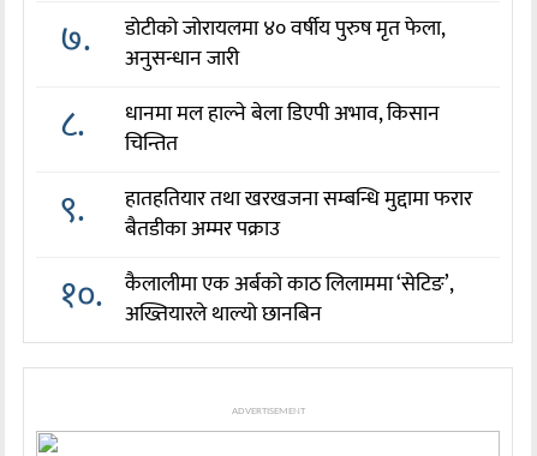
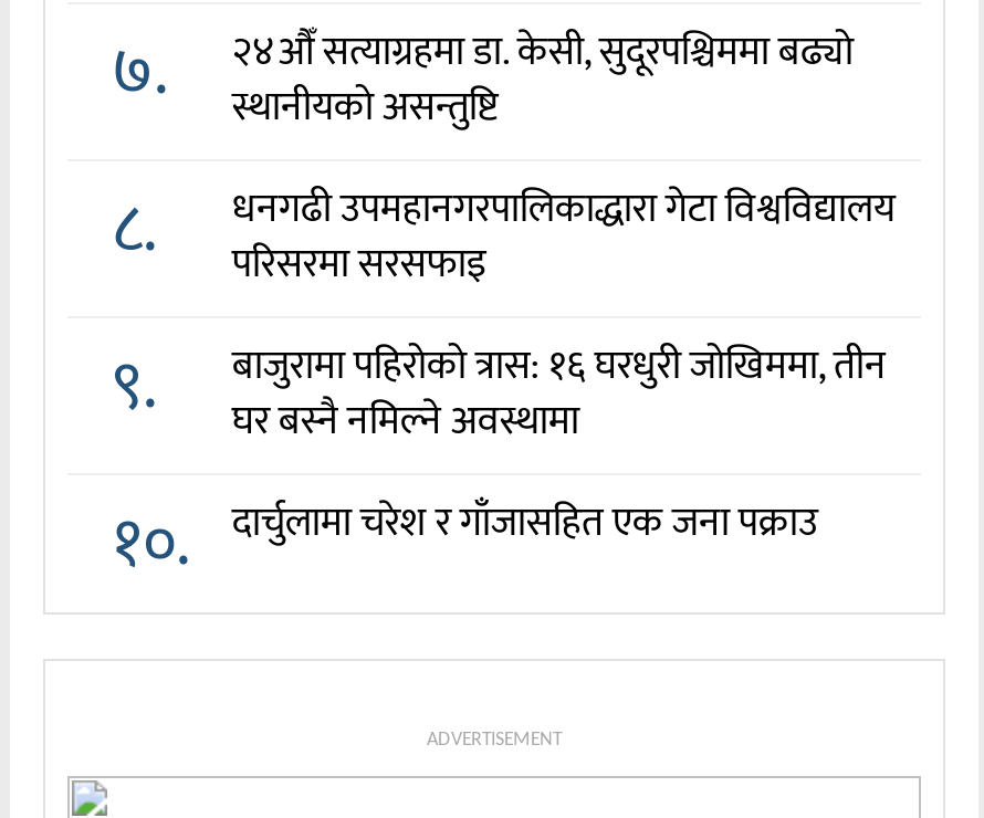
[125,11,445,77] डोटीको जोरायलमा ४० वर्षीय पुरुष मृत फेला, | अनुसन्धान जारी -> [232,19,853,141] २४औँ सत्याग्रहमा डा. केसी, सुदूरपश्चिममा बढ्यो | स्थानीयको असन्तुष्टि
[125,96,440,162] धानमा मल हाल्ने बेला डिएपी अभाव, किसान | चिन्तित -> [232,176,895,298] धनगढी उपमहानगरपालिकाद्धारा गेटा विश्वविद्यालय | परिसरमा सरसफाइ
[125,181,472,247] हातहतियार तथा खरखजना सम्बन्धि मुद्दामा फरार | बैतडीका अम्मर पक्राउ -> [232,333,886,455] बाजुरामा पहिरोको त्रास: १६ घरधुरी जोखिममा, तीन | घर बस्नै नमिल्ने अवस्थामा
[125,267,453,333] कैलालीमा एक अर्बको काठ लिलाममा ‘सेटिङ’, | अख्तियारले थाल्यो छानबिन -> [232,490,818,556] दार्चुलामा चरेश र गाँजासहित एक जना पक्राउ

